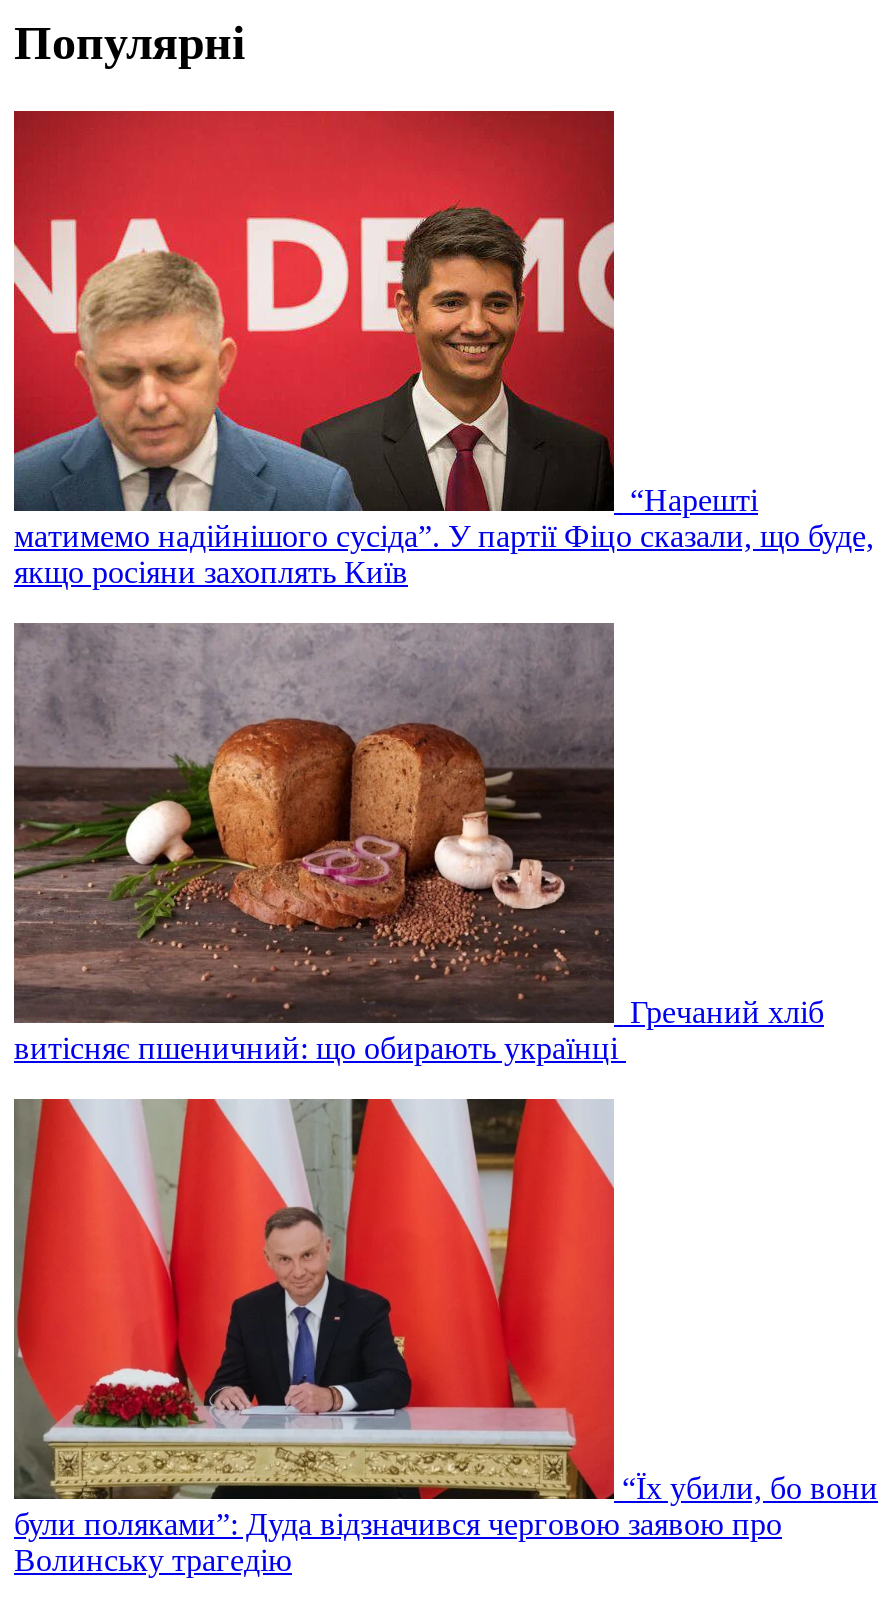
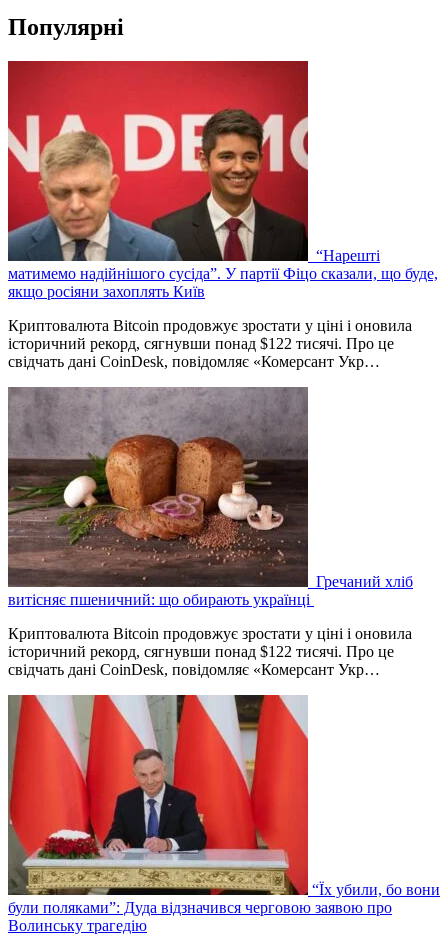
none -> [8,317,412,370] Криптовалюта Bitcoin продовжує зростати у ціні і оновила | історичний рекорд, сягнувши понад $122 тисячі. Про це | свідчать дані CoinDesk, повідомляє «Комерсант Укр…
none -> [8,625,412,678] Криптовалюта Bitcoin продовжує зростати у ціні і оновила | історичний рекорд, сягнувши понад $122 тисячі. Про це | свідчать дані CoinDesk, повідомляє «Комерсант Укр…

